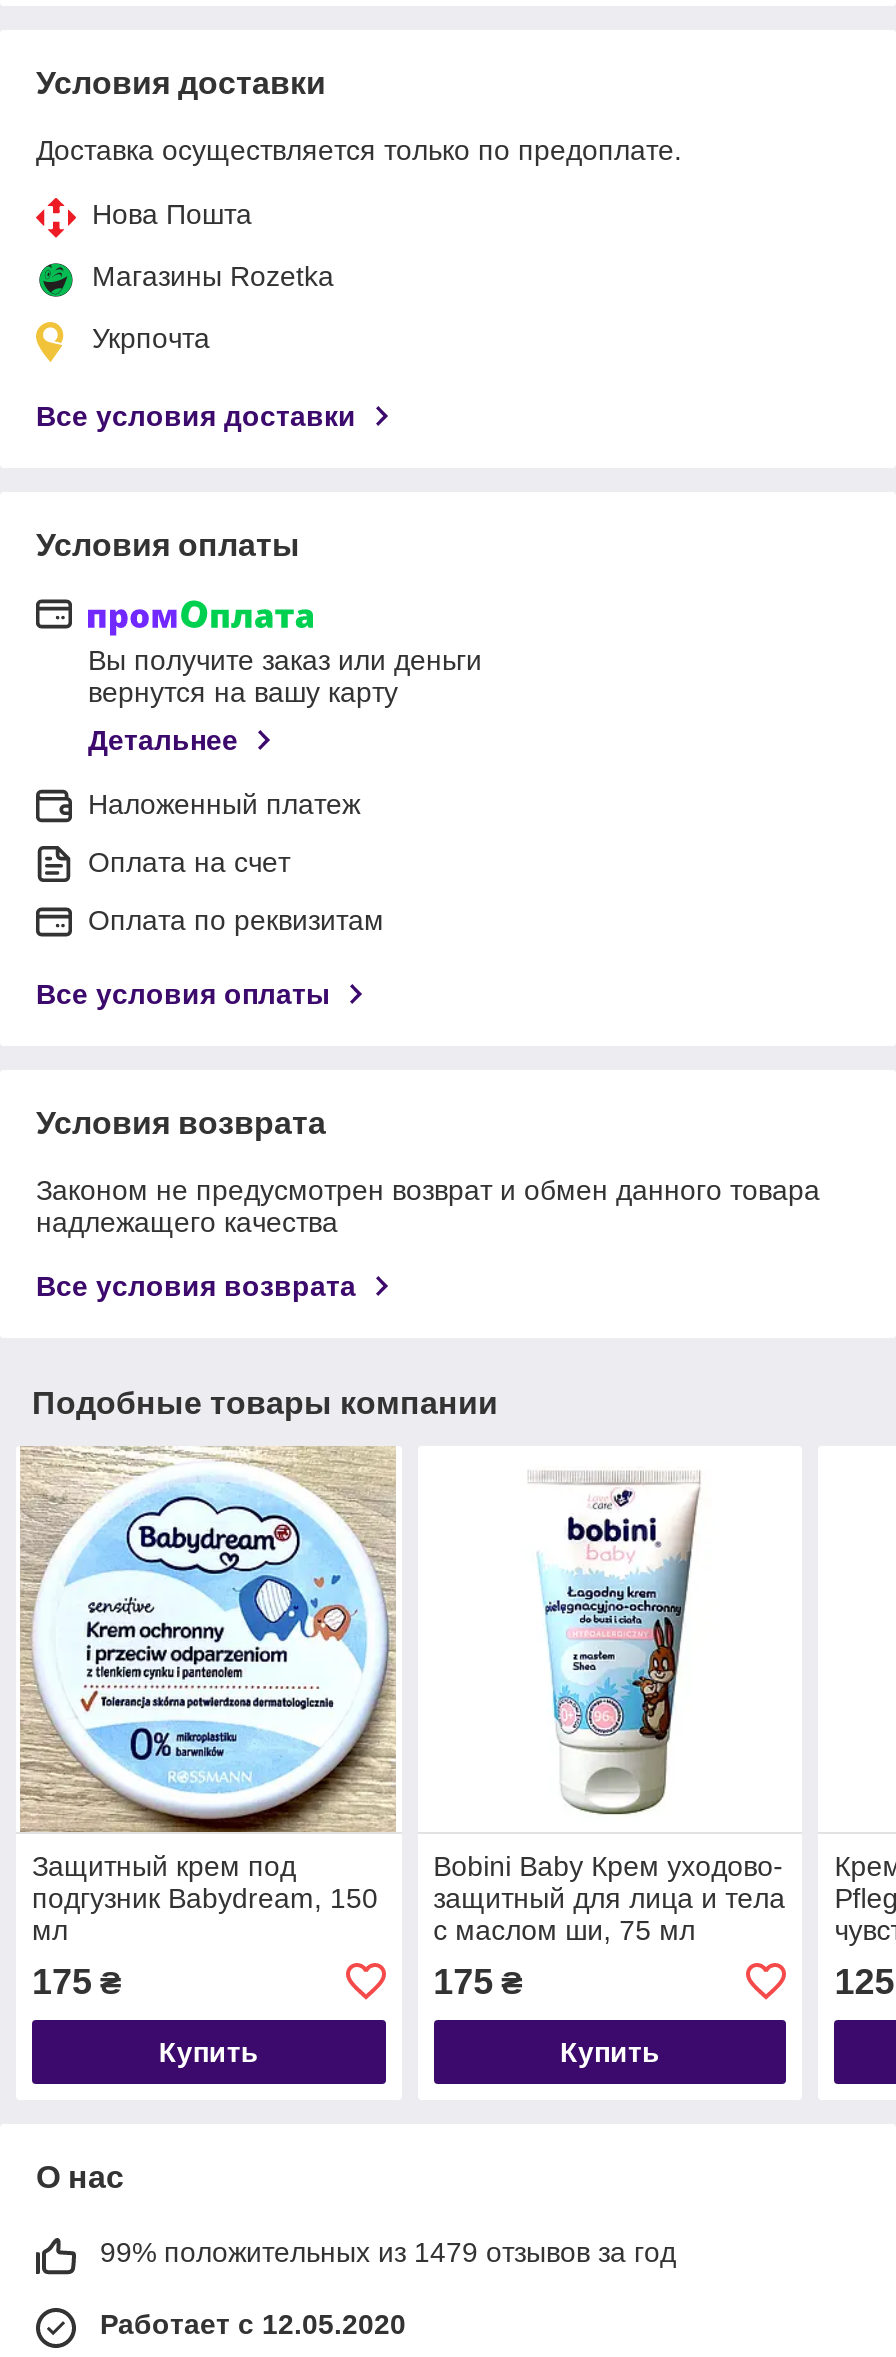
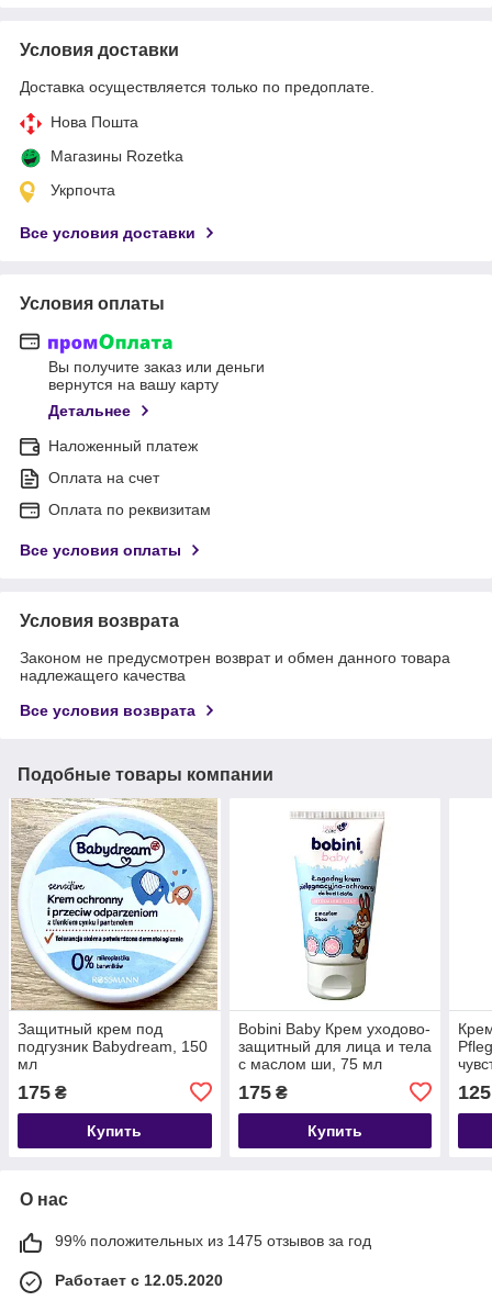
[100,2236,676,2268] 99% положительных из 1479 отзывов за год -> [55,1232,371,1249] 99% положительных из 1475 отзывов за год

